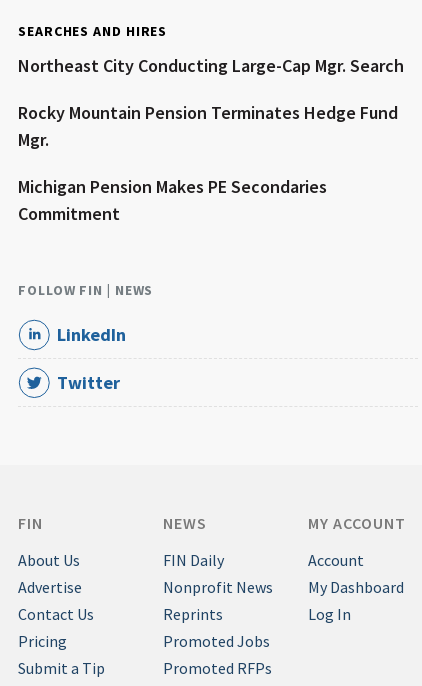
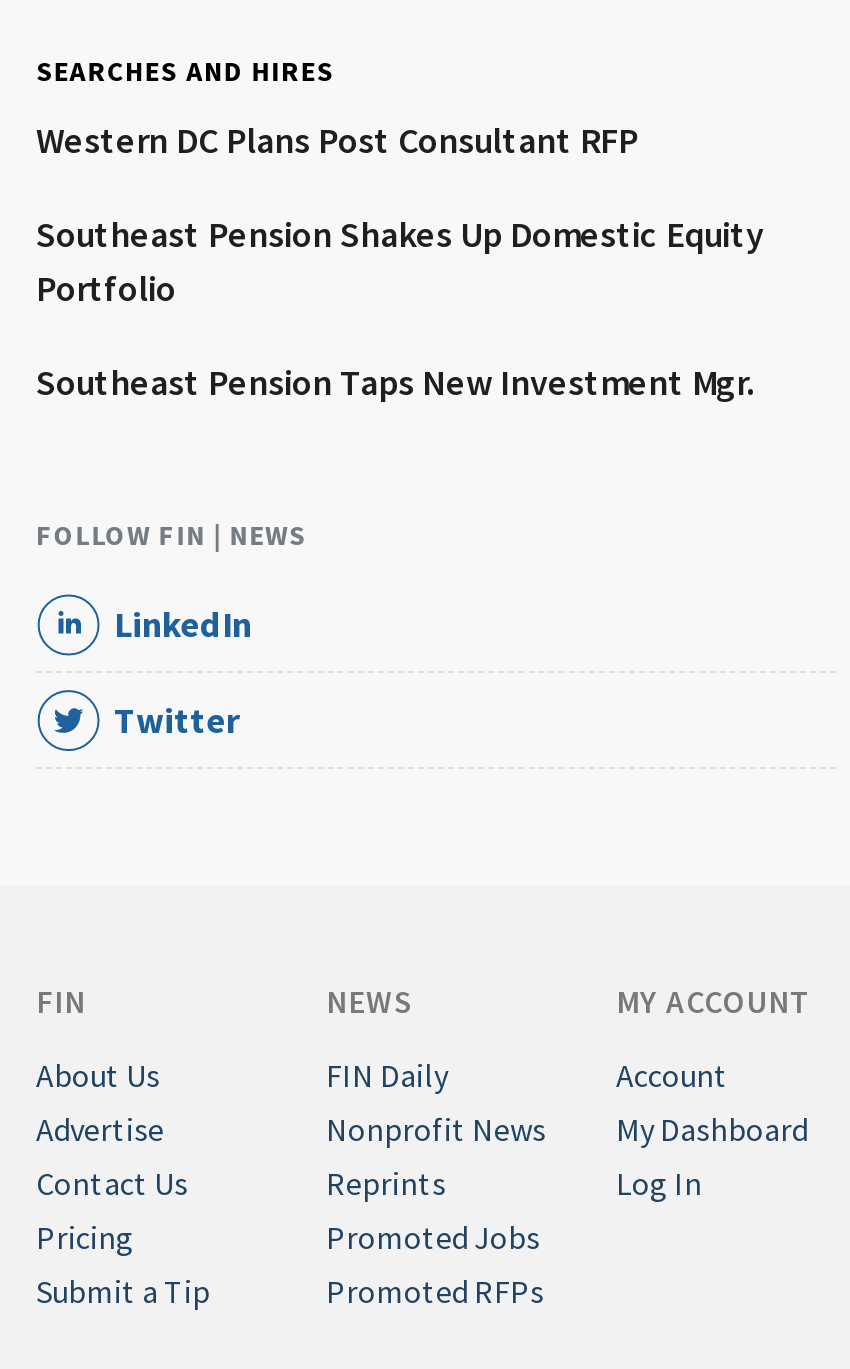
[18,54,404,77] Northeast City Conducting Large-Cap Mgr. Search -> [36,116,638,162] Western DC Plans Post Consultant RFP
[18,101,398,151] Rocky Mountain Pension Terminates Hedge Fund | Mgr. -> [36,210,764,310] Southeast Pension Shakes Up Domestic Equity | Portfolio
[18,175,327,225] Michigan Pension Makes PE Secondaries | Commitment -> [36,358,754,404] Southeast Pension Taps New Investment Mgr.

